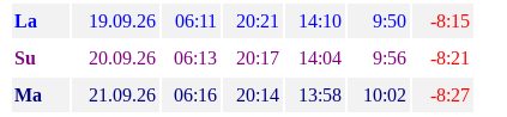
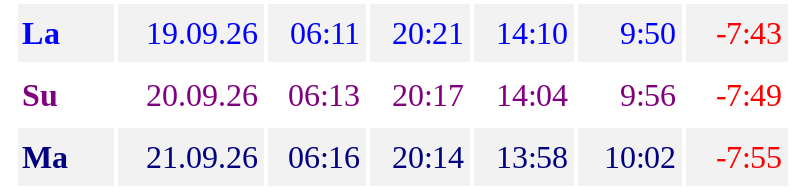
[89,11,470,31] 19.09.26 06:11 20:21 14:10 9:50 -8:15 -> [146,16,782,50] 19.09.26 06:11 20:21 14:10 9:50 -7:43
[89,48,470,68] 20.09.26 06:13 20:17 14:04 9:56 -8:21 -> [146,78,782,112] 20.09.26 06:13 20:17 14:04 9:56 -7:49
[89,85,470,105] 21.09.26 06:16 20:14 13:58 10:02 -8:27 -> [146,140,782,174] 21.09.26 06:16 20:14 13:58 10:02 -7:55

